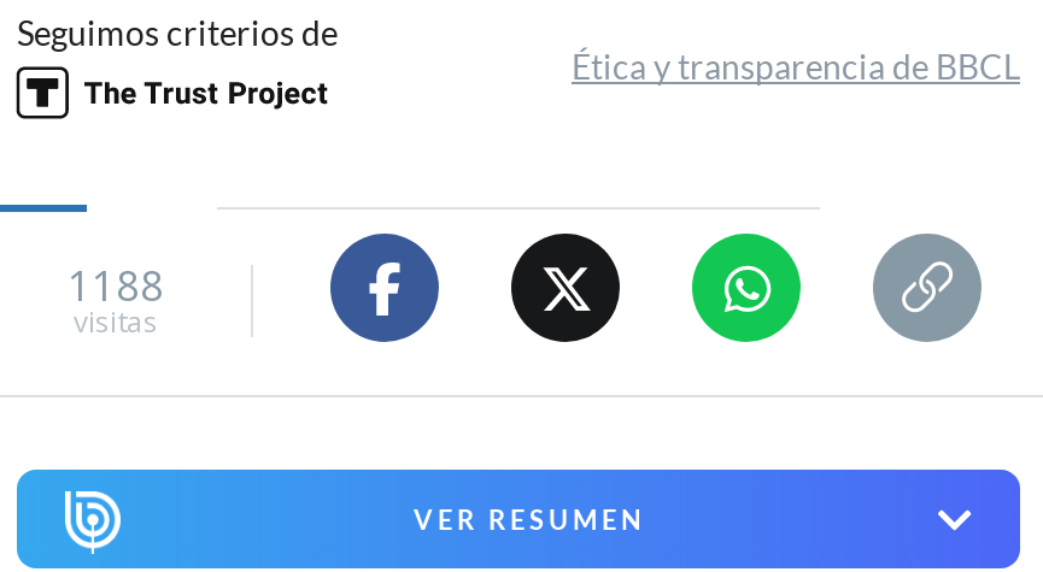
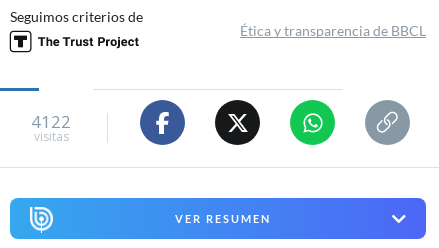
[68,258,164,313] 1188 -> [31,110,71,133] 4122

